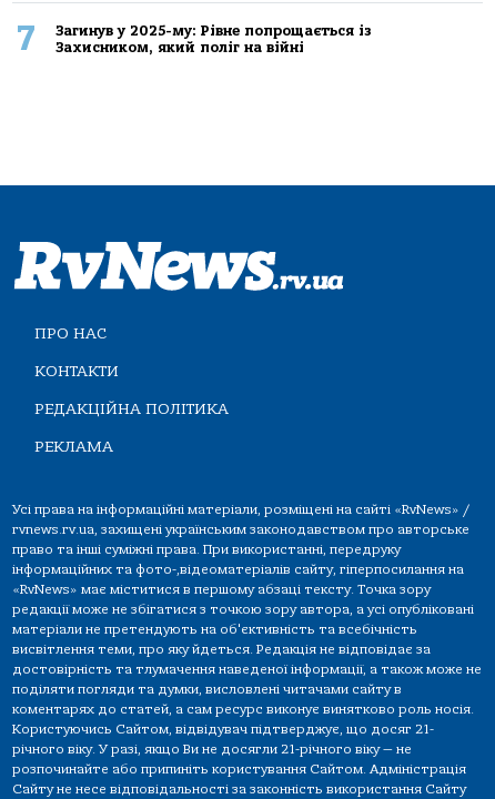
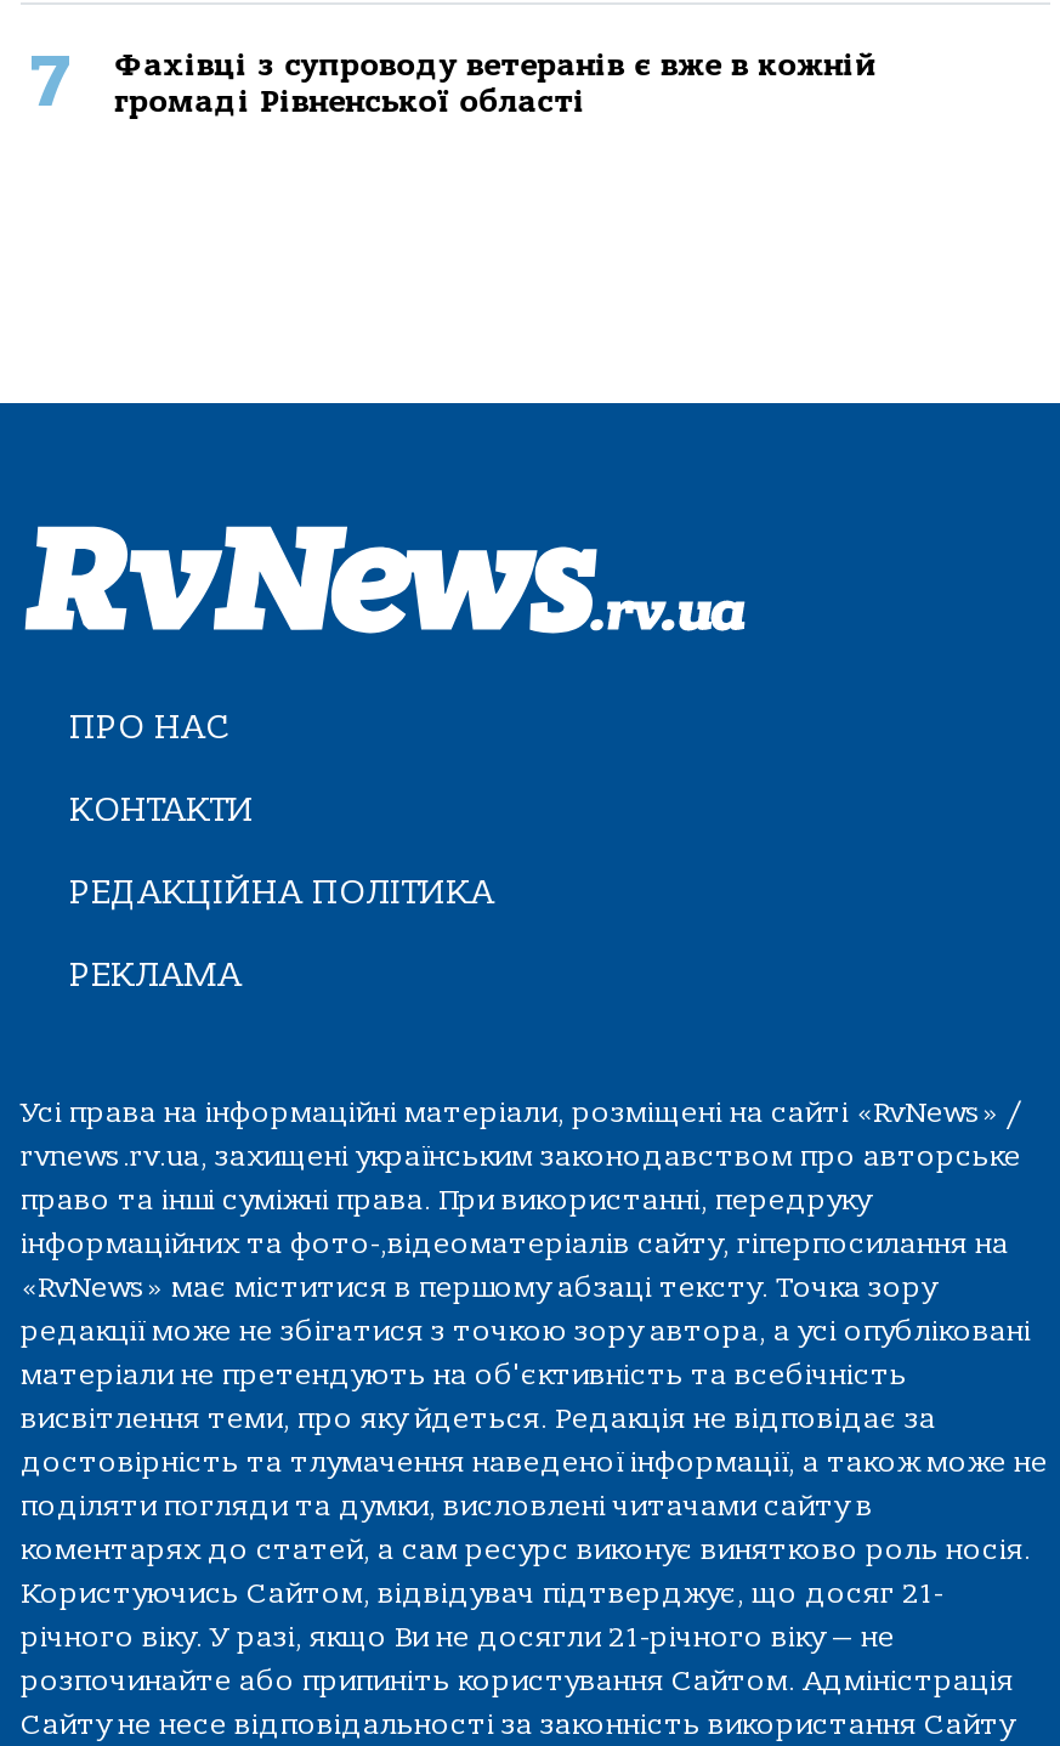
[55,22,371,55] Загинув у 2025-му: Рівне попрощається із | Захисником, який поліг на війні -> [115,46,877,119] Фахівці з супроводу ветеранів є вже в кожній | громаді Рівненської області

